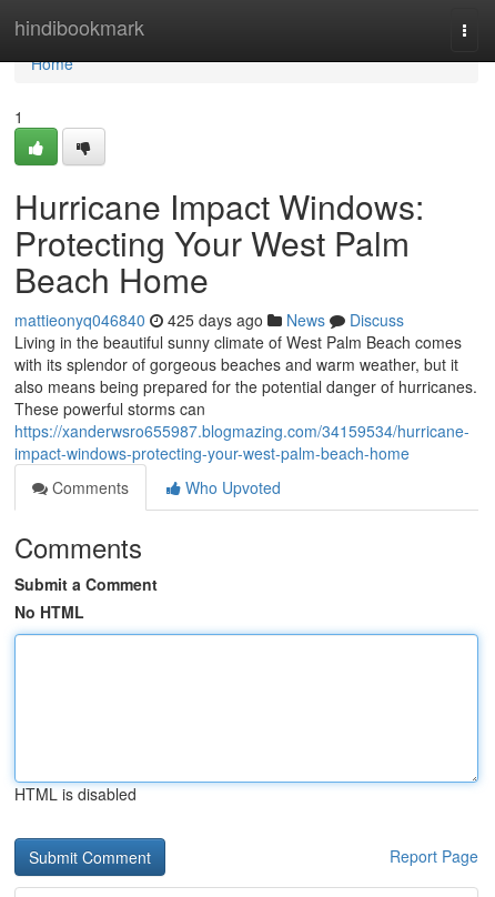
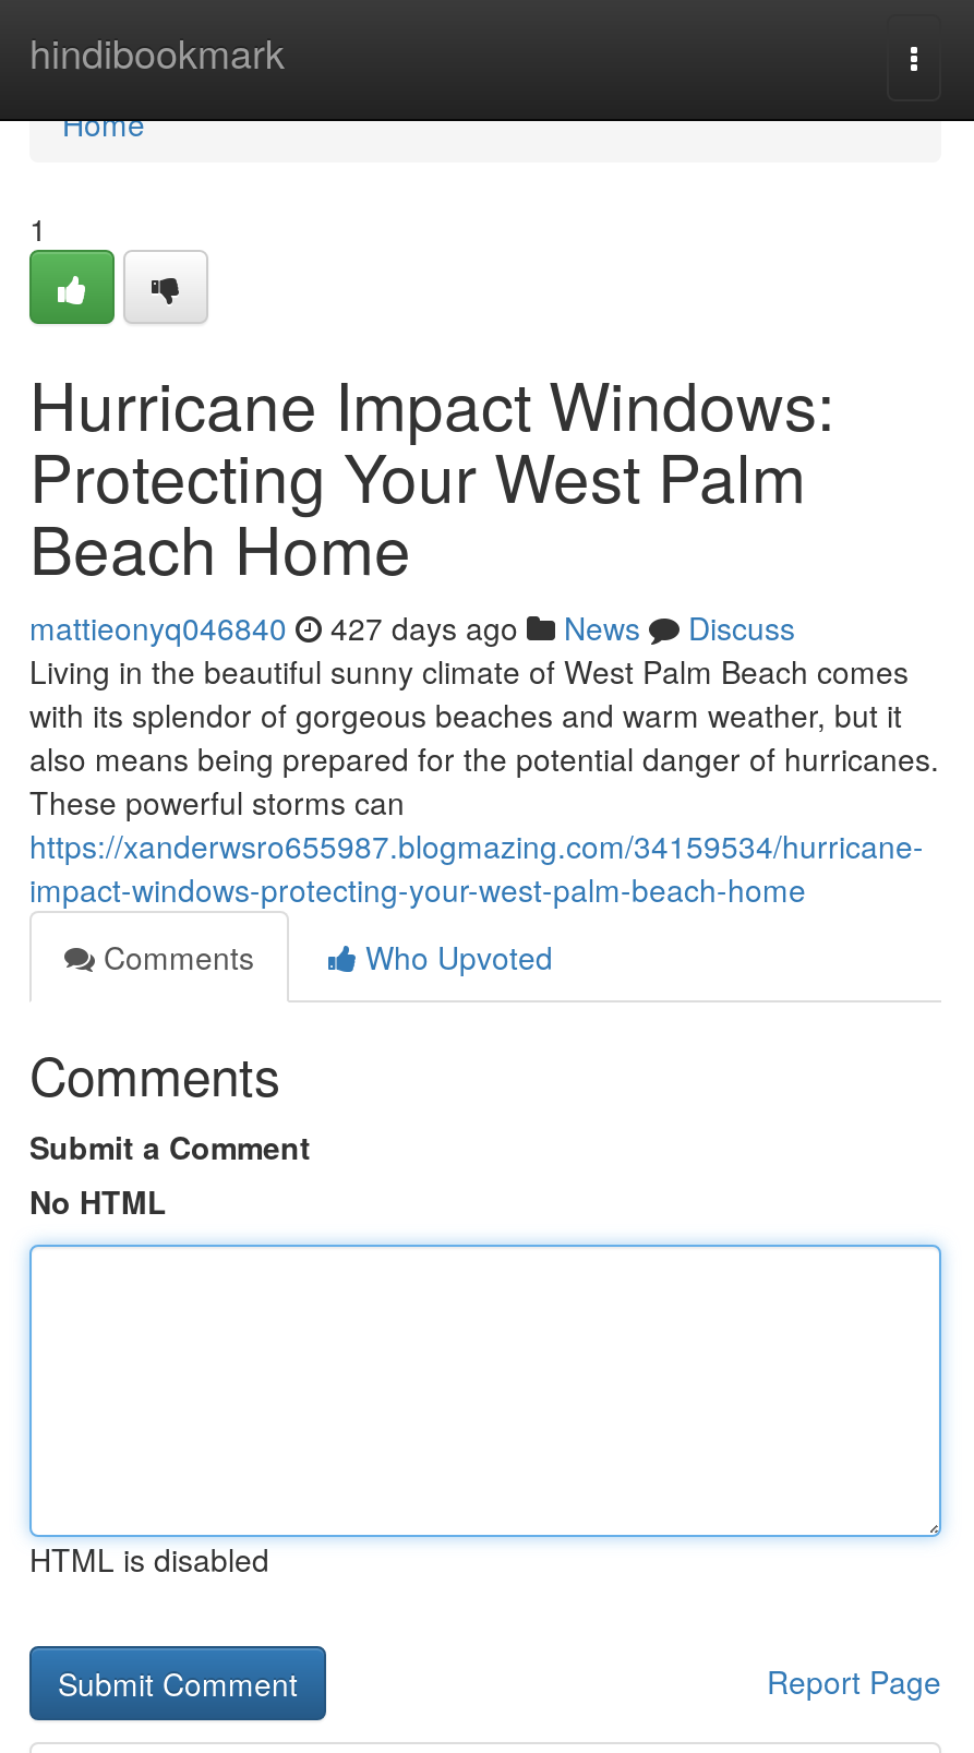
[14,309,404,331] mattieonyq046840 425 days ago News Discuss -> [29,605,795,649] mattieonyq046840 427 days ago News Discuss

